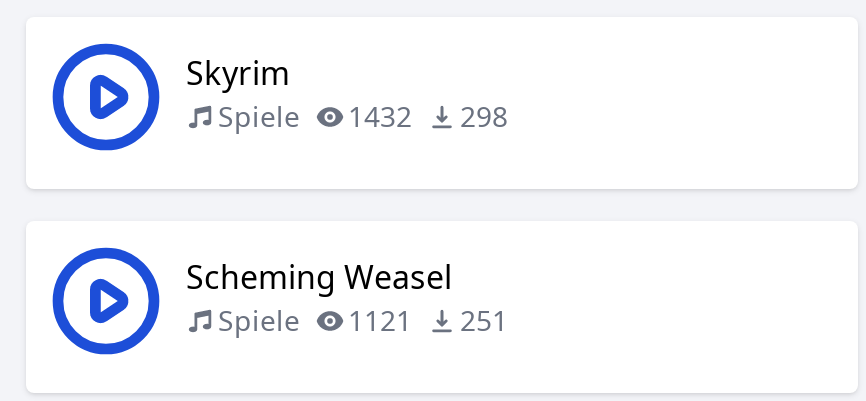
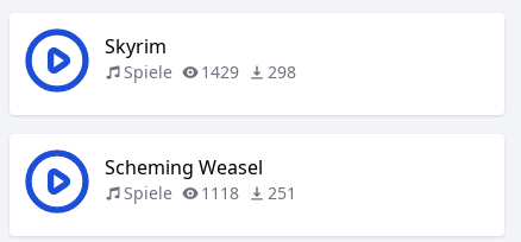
[218,97,508,135] Spiele 1432 298 -> [124,60,296,83] Spiele 1429 298
[218,301,508,339] Spiele 1121 251 -> [124,181,296,204] Spiele 1118 251

